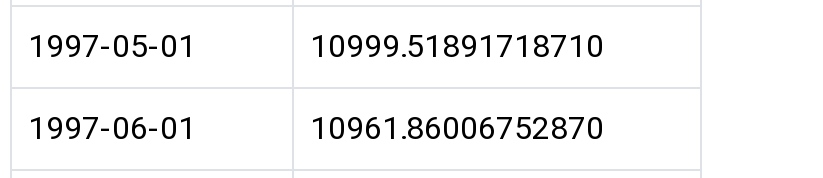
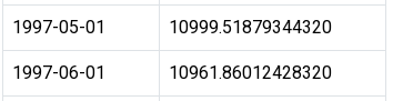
[310,27,604,65] 10999.51891718710 -> [169,17,332,38] 10999.51879344320
[310,109,604,147] 10961.86006752870 -> [169,62,332,83] 10961.86012428320

